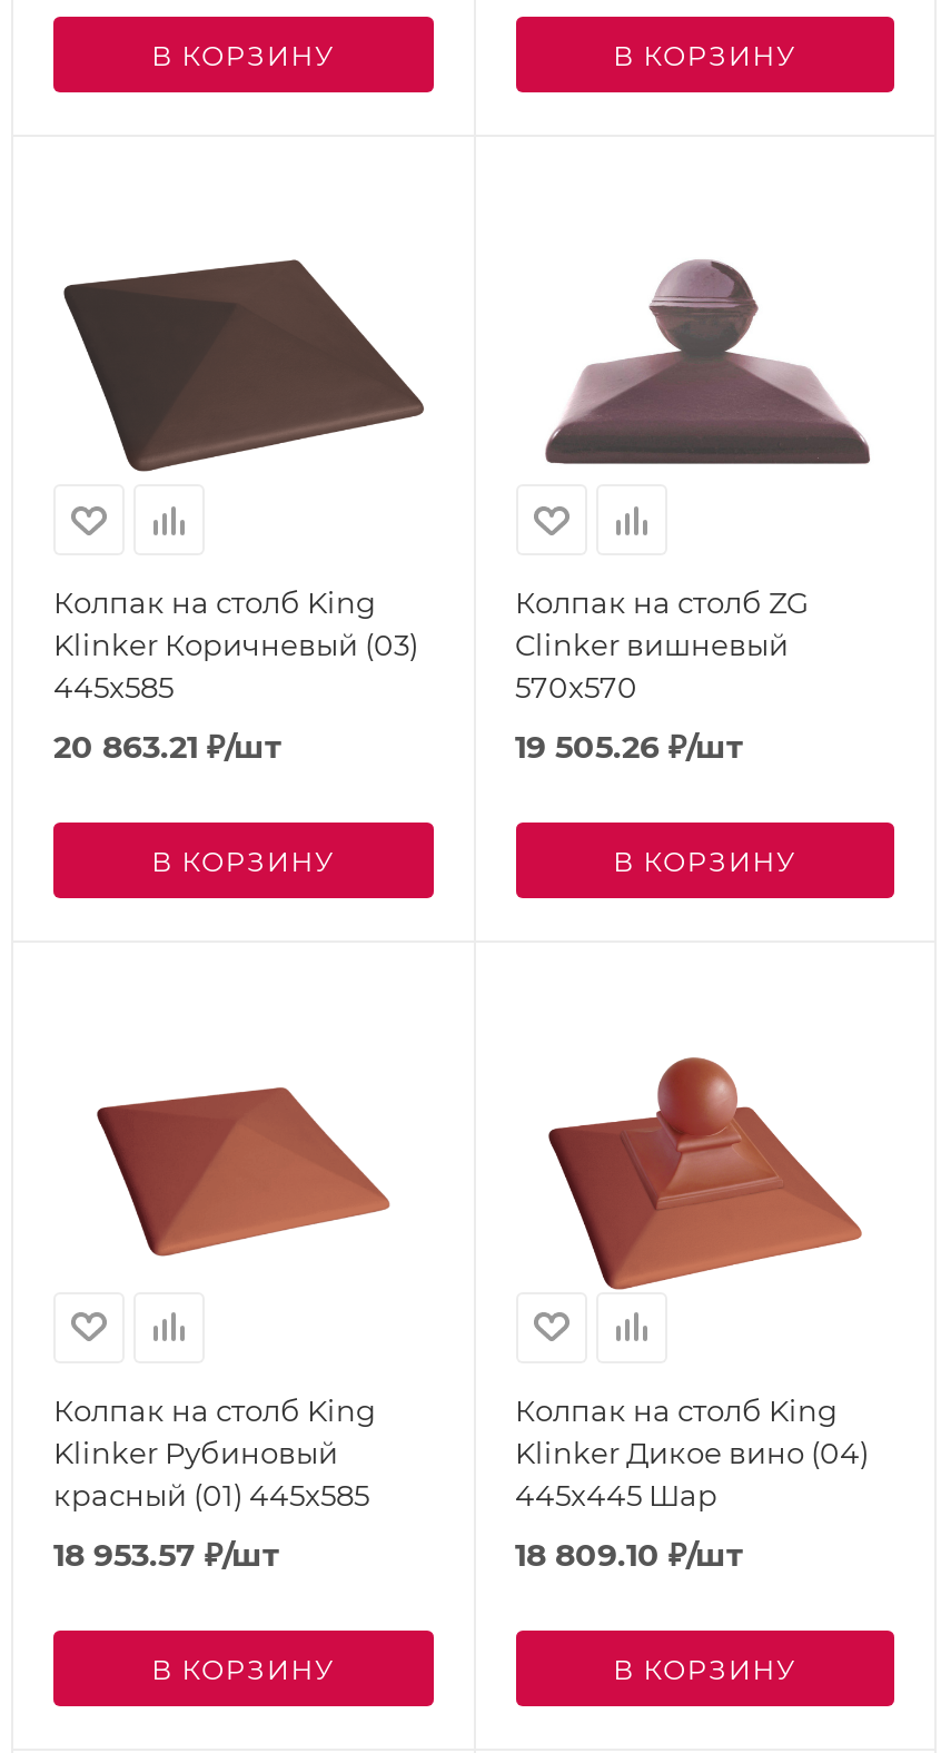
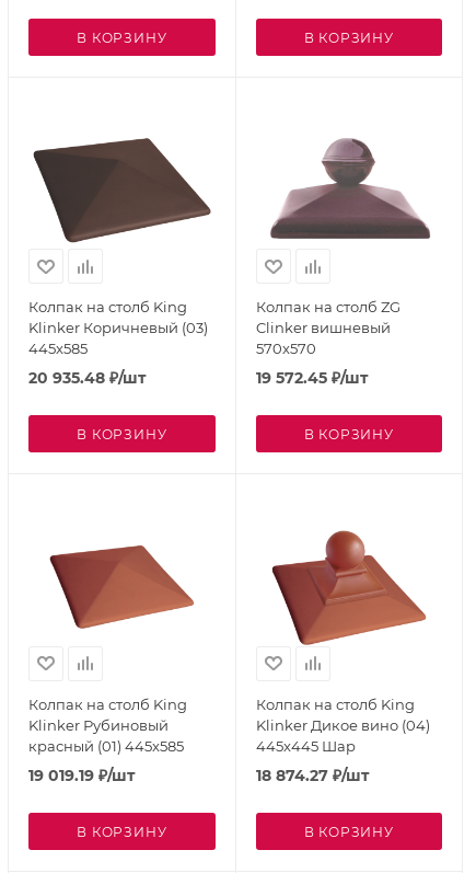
[53,727,280,767] 20 863.21 ₽/шт -> [28,368,146,388] 20 935.48 ₽/шт
[515,727,742,767] 19 505.26 ₽/шт -> [256,368,367,388] 19 572.45 ₽/шт
[53,1534,278,1574] 18 953.57 ₽/шт -> [28,765,135,785] 19 019.19 ₽/шт
[515,1534,742,1574] 18 809.10 ₽/шт -> [256,765,368,785] 18 874.27 ₽/шт

